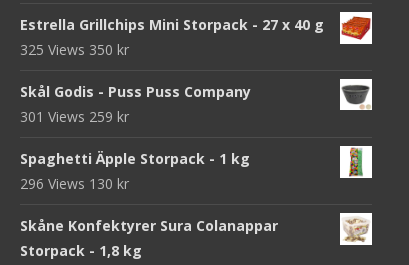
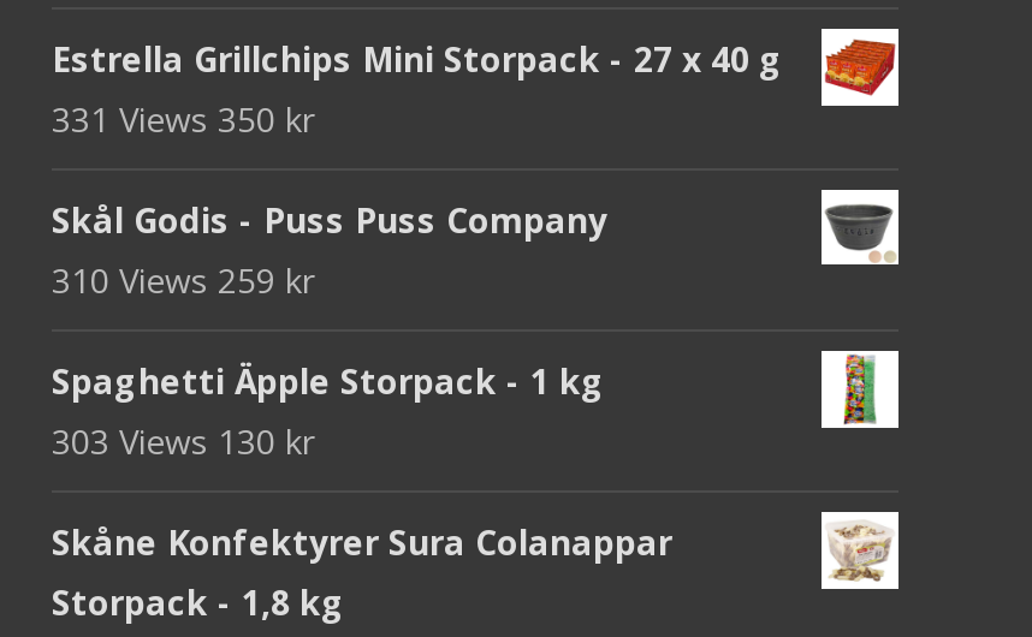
[20,40,129,59] 325 Views 350 kr -> [52,96,314,142] 331 Views 350 kr
[20,107,129,126] 301 Views 259 kr -> [52,257,314,303] 310 Views 259 kr
[20,174,129,193] 296 Views 130 kr -> [52,418,314,464] 303 Views 130 kr

